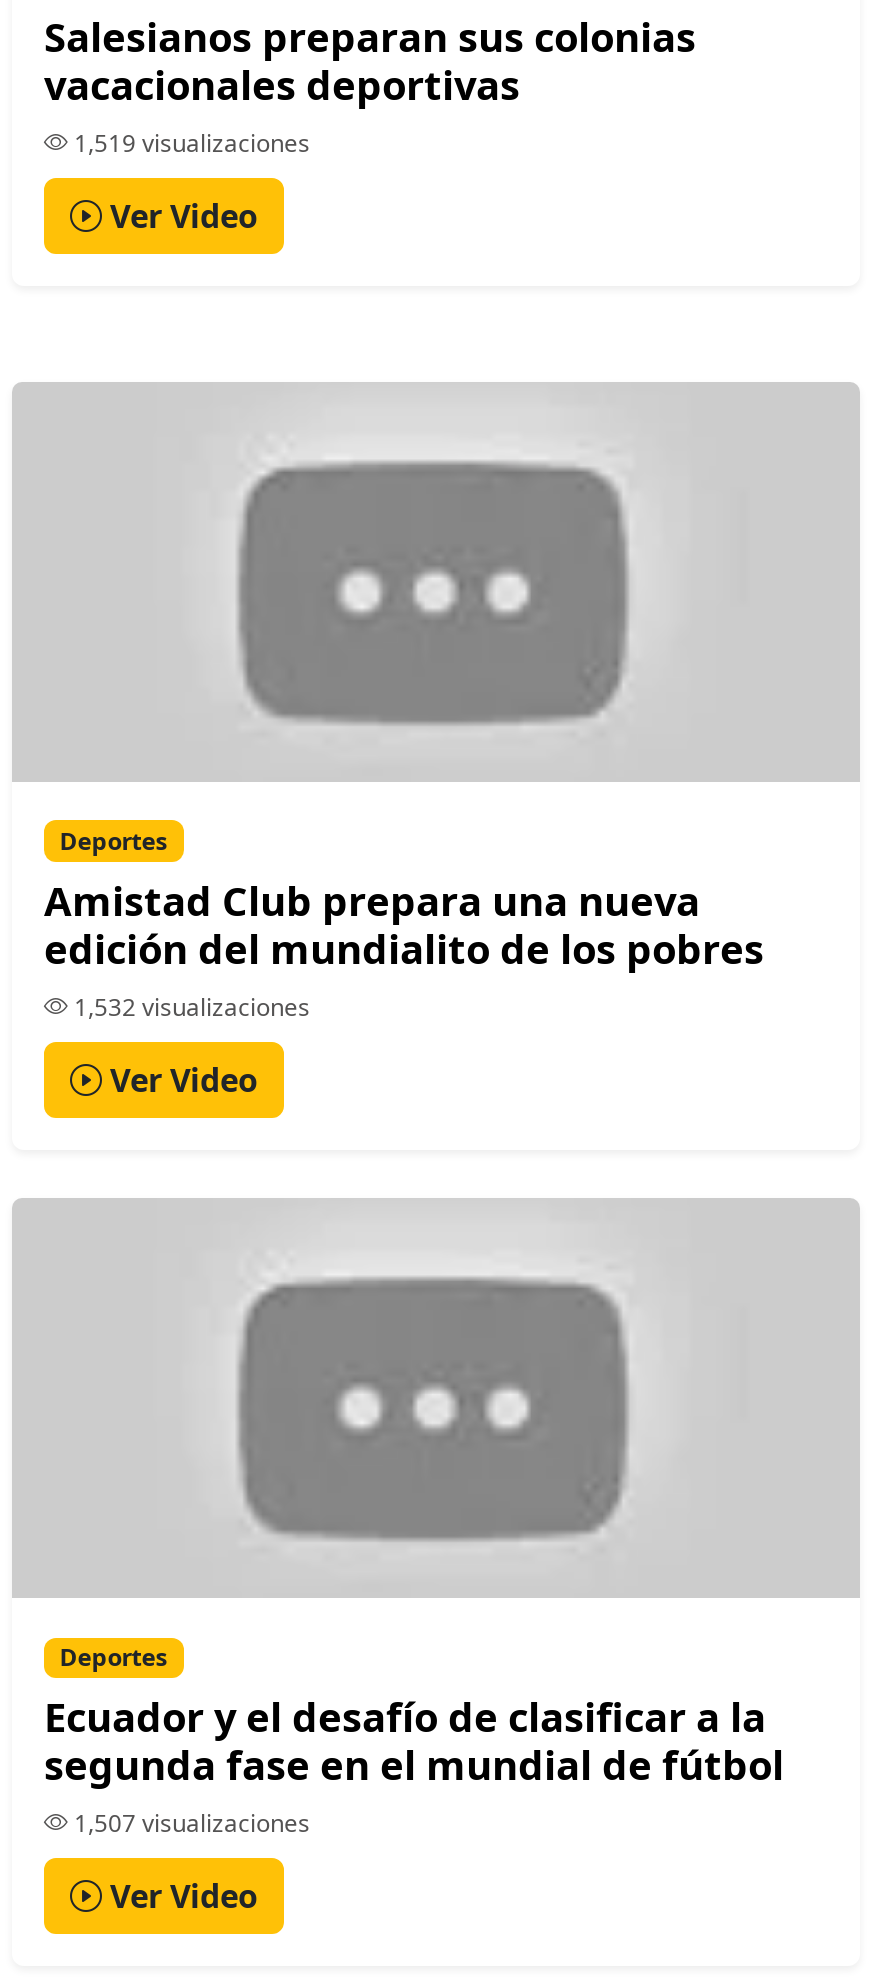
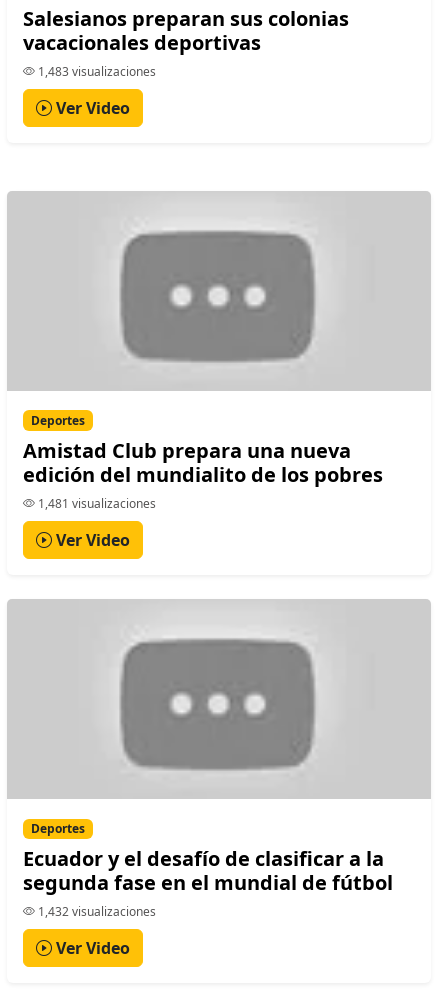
[68,125,310,159] 1,519 visualizaciones -> [35,63,156,80] 1,483 visualizaciones
[68,990,310,1024] 1,532 visualizaciones -> [35,495,156,512] 1,481 visualizaciones
[68,1806,310,1840] 1,507 visualizaciones -> [35,903,156,920] 1,432 visualizaciones

